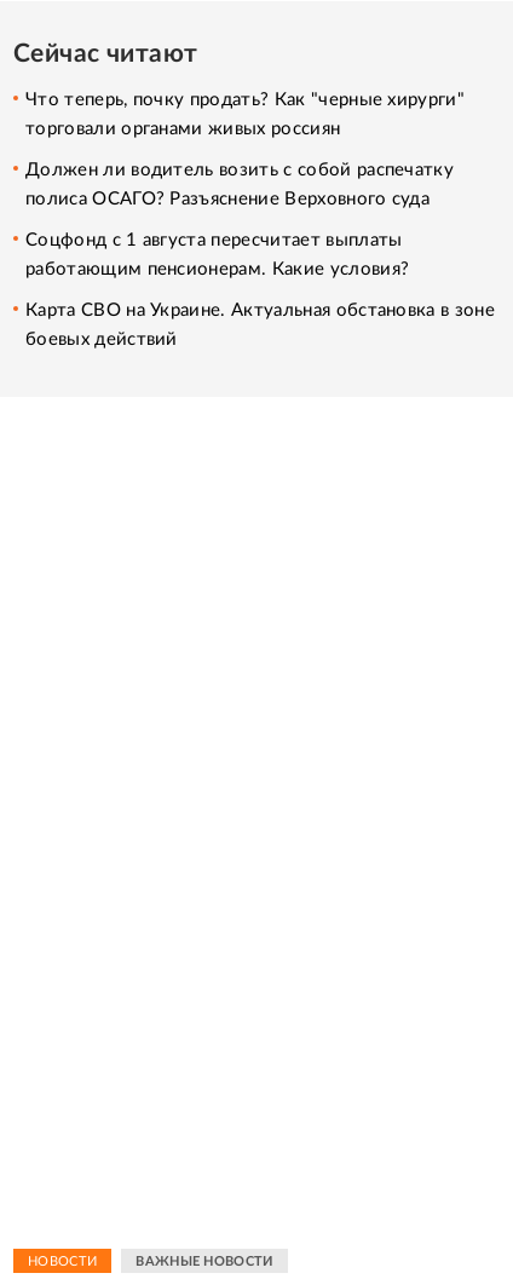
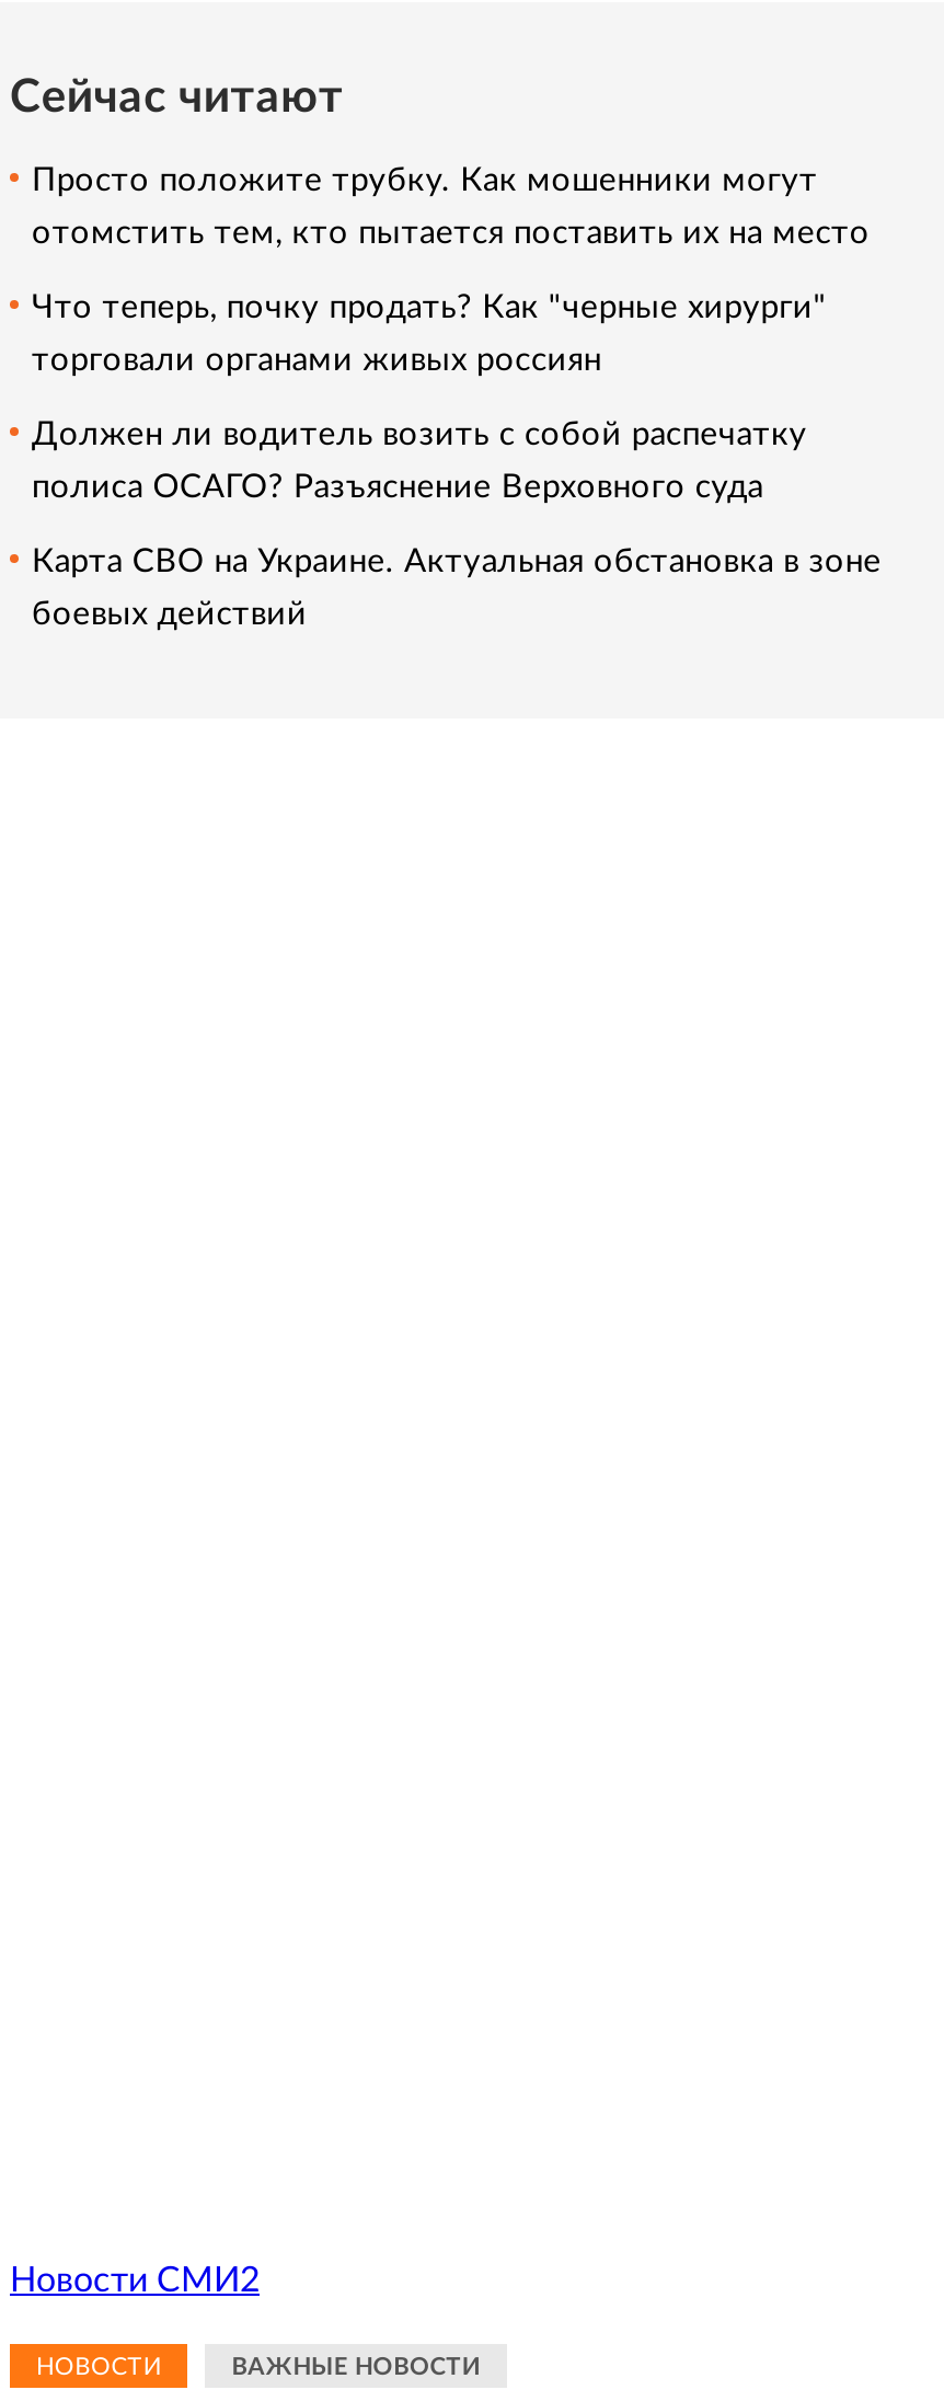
none -> [32,163,870,249] Просто положите трубку. Как мошенники могут | отомстить тем, кто пытается поставить их на место
moved [25,90,465,208] -> [32,290,827,503]: Что теперь, почку продать? Как "черные хирурги" | торговали органами живых россиян | Должен ли водитель возить с собой распечатку | полиса ОСАГО? Разъяснение Верховного суда
[25,231,409,278] Соцфонд с 1 августа пересчитает выплаты | работающим пенсионерам. Какие условия? -> none
none -> [10,2262,260,2297] Новости СМИ2

